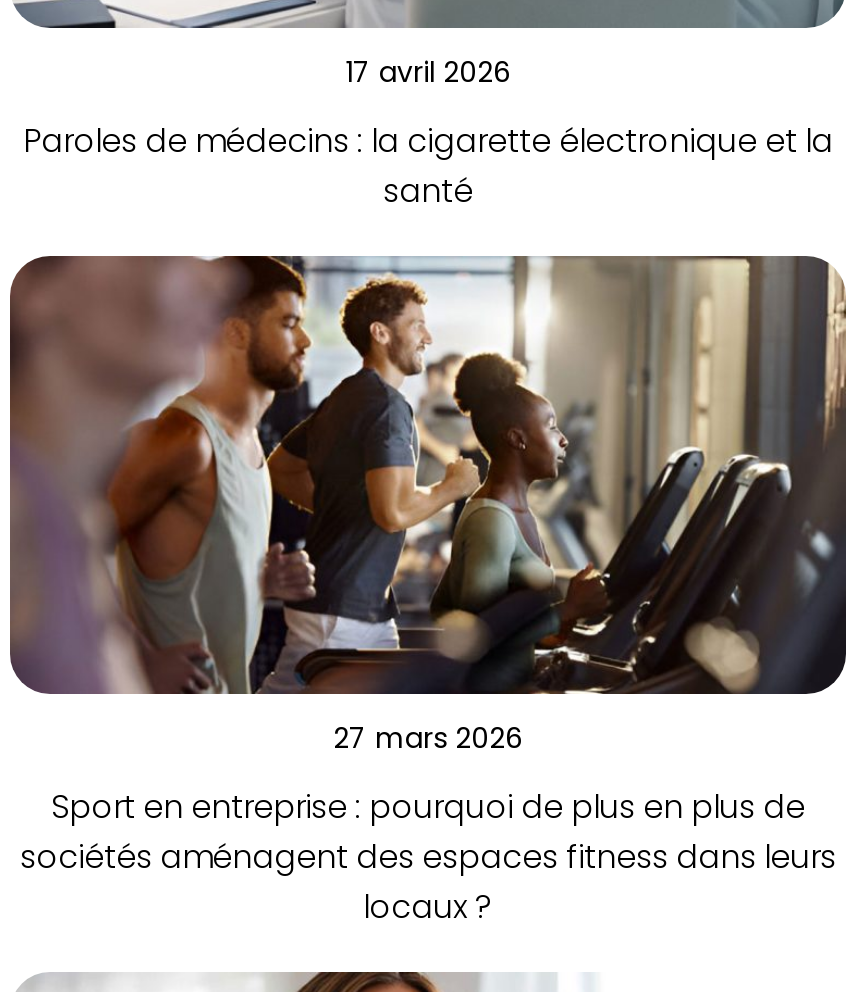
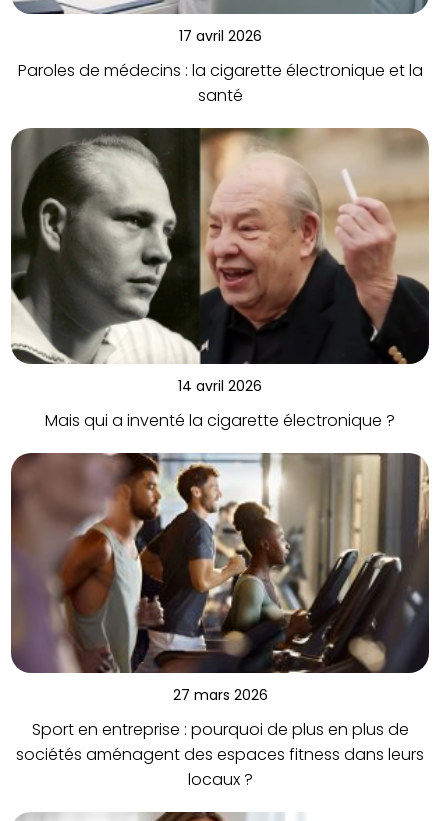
none -> [10,127,430,431] [image] | 14 avril 2026 | Mais qui a inventé la cigarette électronique ?

